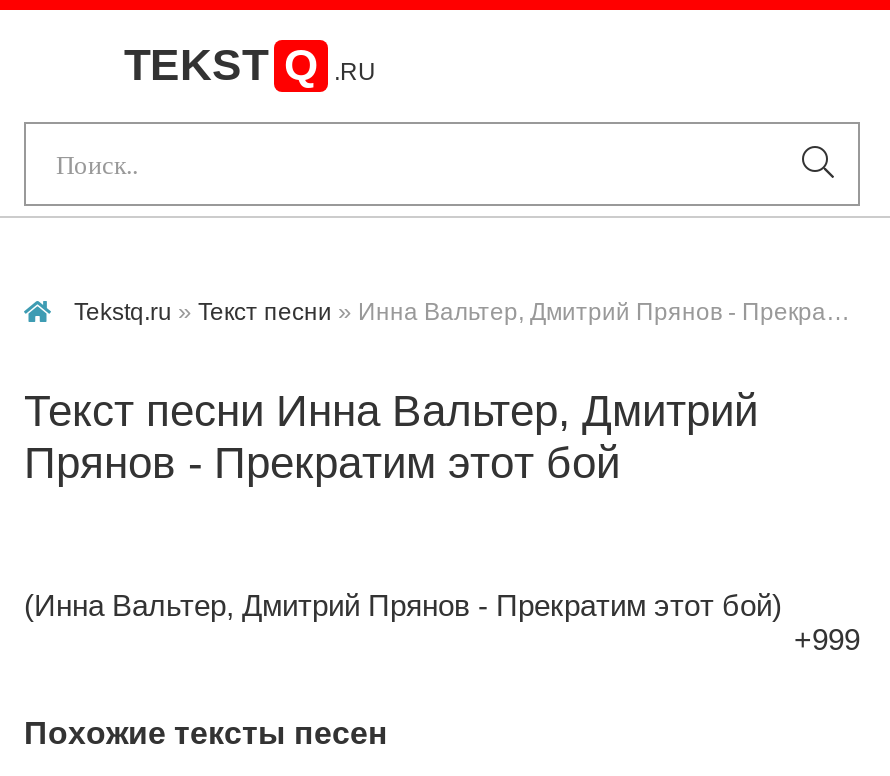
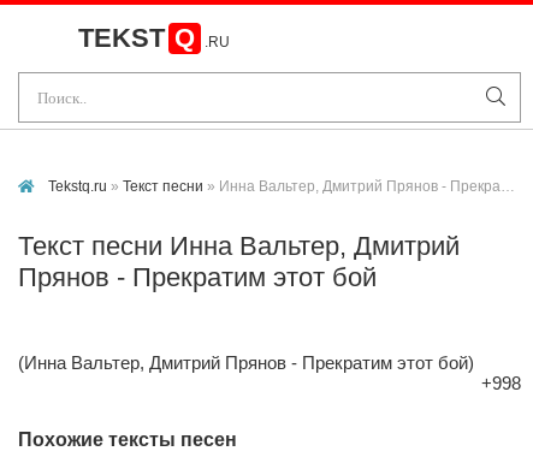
[794,622,860,656] +999 -> [481,373,521,393] +998

